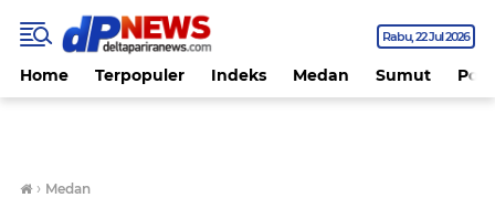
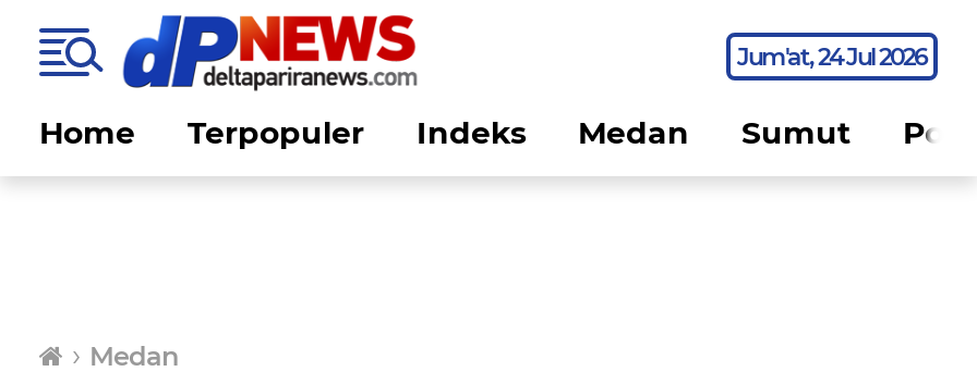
[382,29,470,44] Rabu 22 Jul 2026 -> [737,41,927,72] Jum'at 24 Jul 2026

